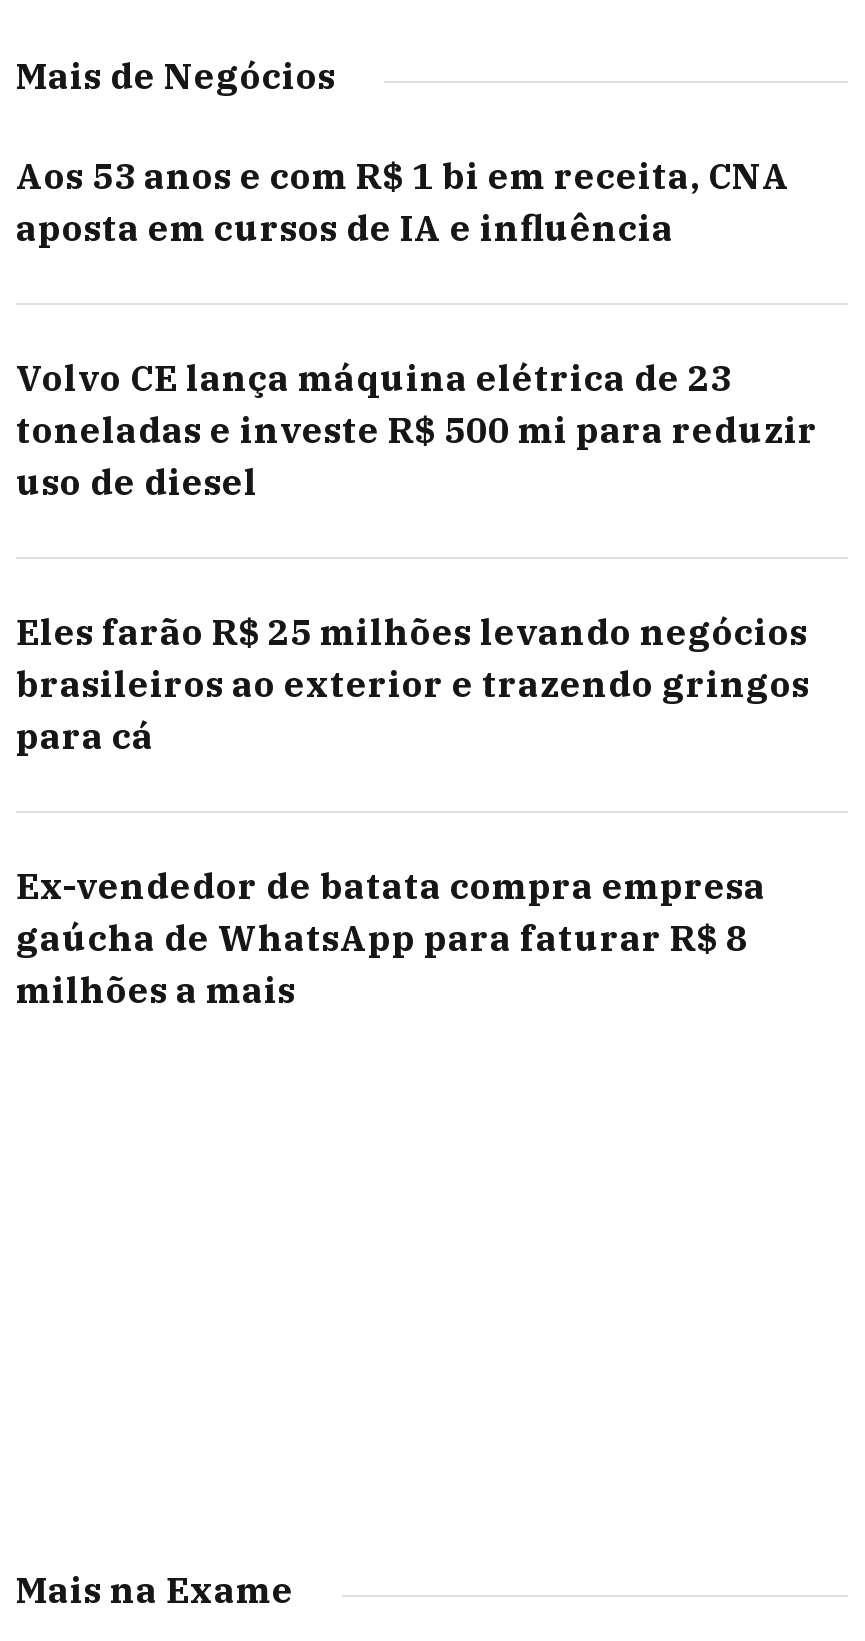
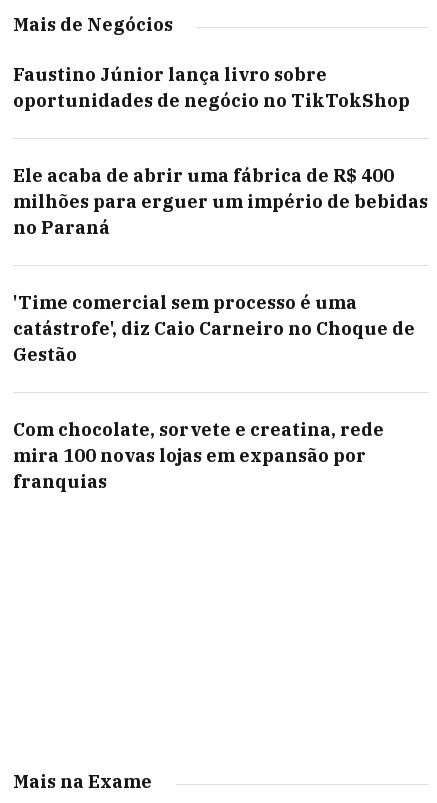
[16,153,790,251] Aos 53 anos e com R$ 1 bi em receita, CNA | aposta em cursos de IA e influência -> [13,63,410,112] Faustino Júnior lança livro sobre | oportunidades de negócio no TikTokShop
[16,355,818,505] Volvo CE lança máquina elétrica de 23 | toneladas e investe R$ 500 mi para reduzir | uso de diesel -> [13,164,428,239] Ele acaba de abrir uma fábrica de R$ 400 | milhões para erguer um império de bebidas | no Paraná
[16,609,810,759] Eles farão R$ 25 milhões levando negócios | brasileiros ao exterior e trazendo gringos | para cá -> [13,291,415,366] 'Time comercial sem processo é uma | catástrofe', diz Caio Carneiro no Choque de | Gestão
[16,863,766,1013] Ex-vendedor de batata compra empresa | gaúcha de WhatsApp para faturar R$ 8 | milhões a mais -> [13,418,384,493] Com chocolate, sorvete e creatina, rede | mira 100 novas lojas em expansão por | franquias

